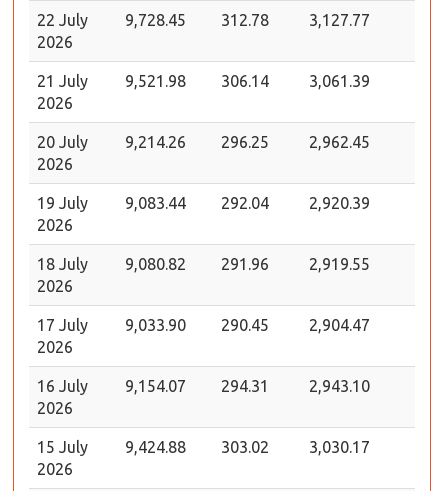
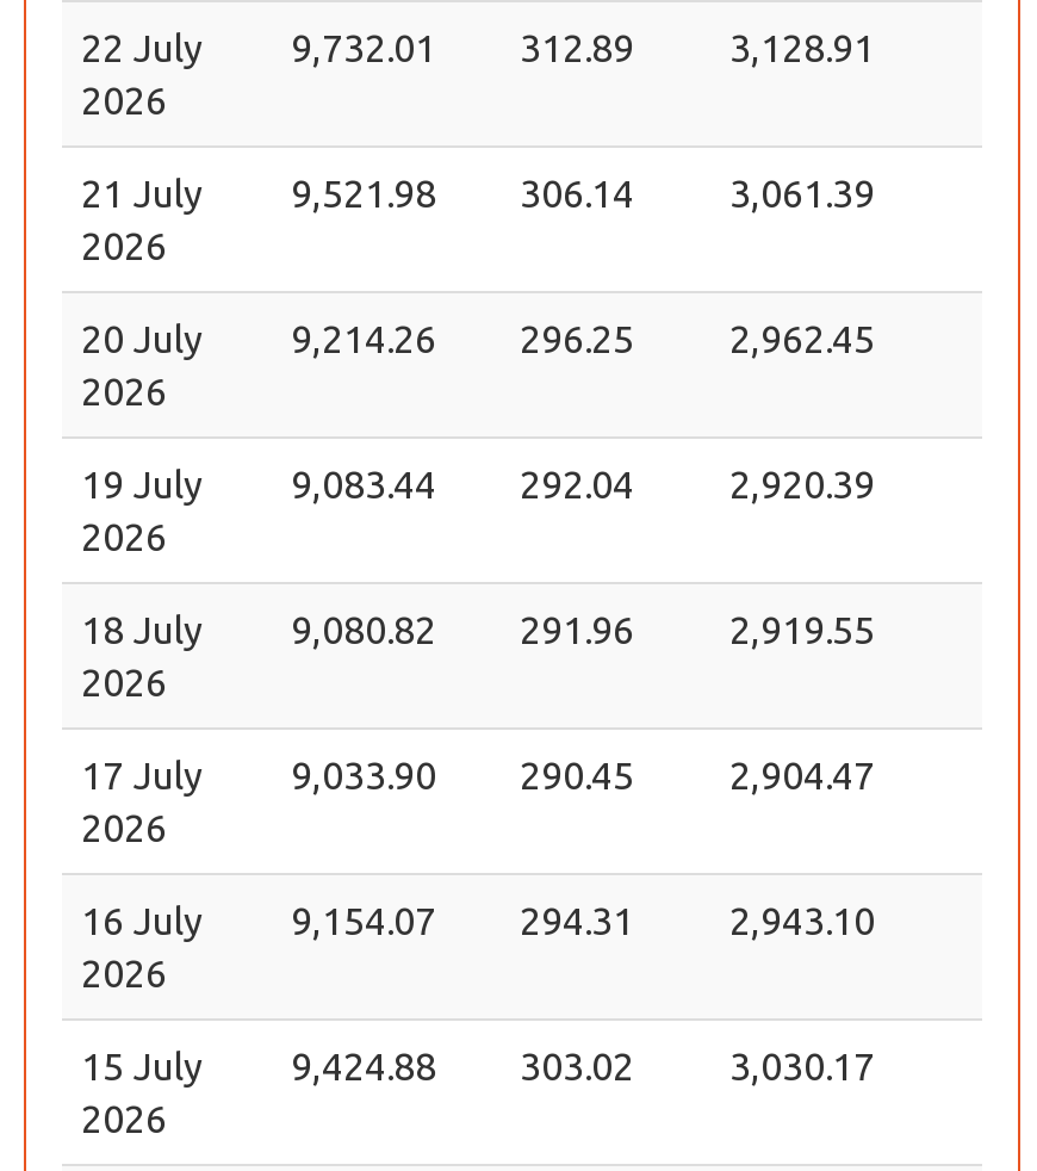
[125,11,186,29] 9,728.45 -> [291,26,436,69] 9,732.01
[221,11,269,29] 312.78 -> [520,26,634,69] 312.89
[309,11,370,29] 3,127.77 -> [729,26,875,69] 3,128.91

